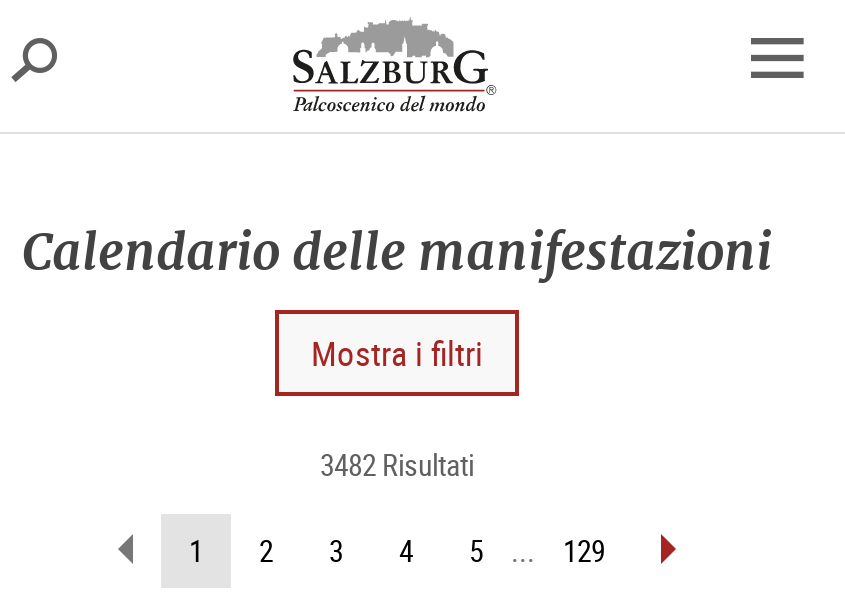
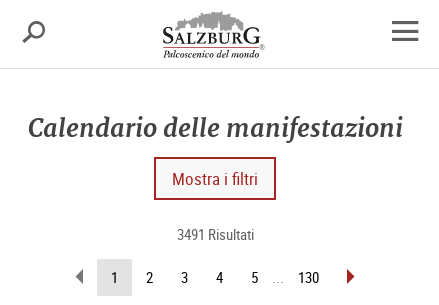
[320,444,474,484] 3482 Risultati -> [176,224,253,244] 3491 Risultati
[563,530,605,570] 129 -> [298,267,319,287] 130

